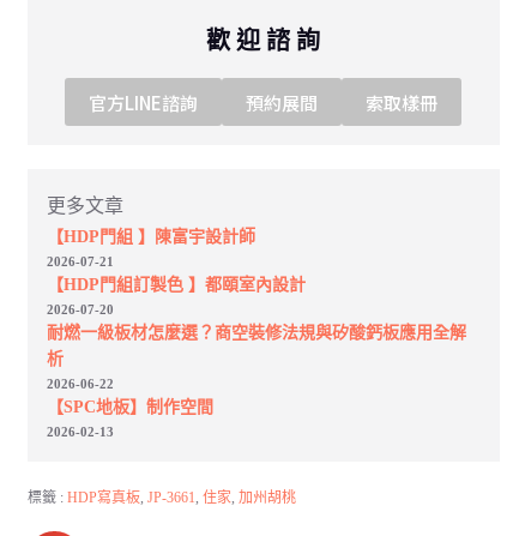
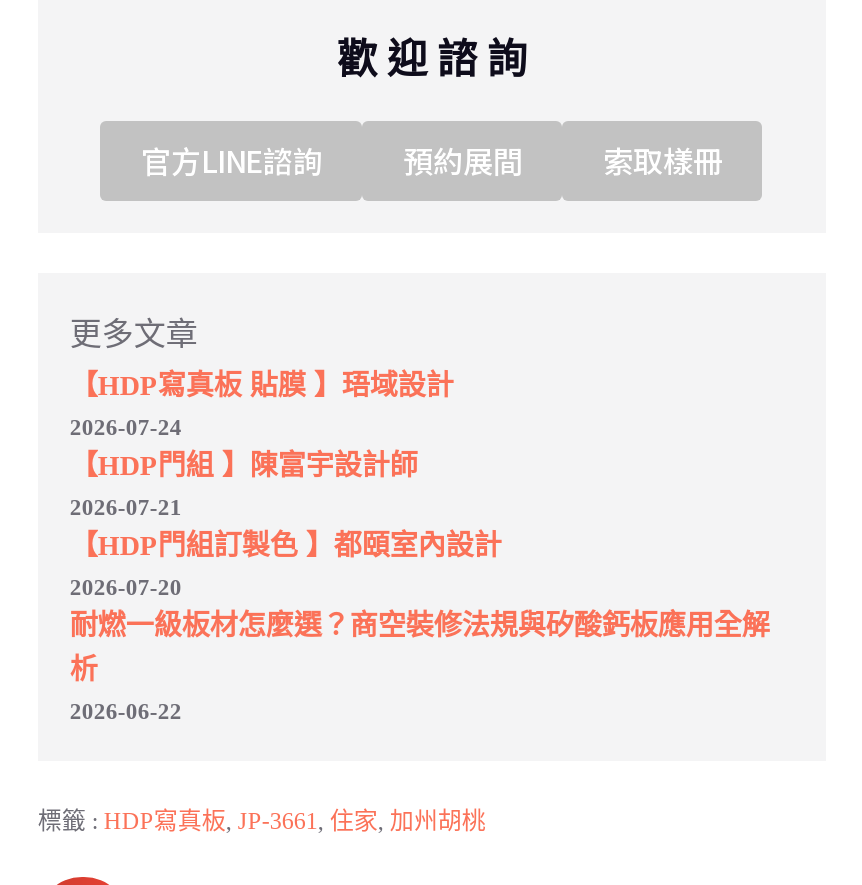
none -> [70,371,454,439] 【HDP寫真板 貼膜 】珸域設計 | 2026-07-24
moved [47,228,466,391] -> [70,451,770,723]: 【HDP門組 】陳富宇設計師 | 2026-07-21 | 【HDP門組訂製色 】都頤室內設計 | 2026-07-20 | 耐燃一級板材怎麼選？商空裝修法規與矽酸鈣板應用全解 | 析 | 2026-06-22
[47,398,213,439] 【SPC地板】制作空間 | 2026-02-13 -> none

